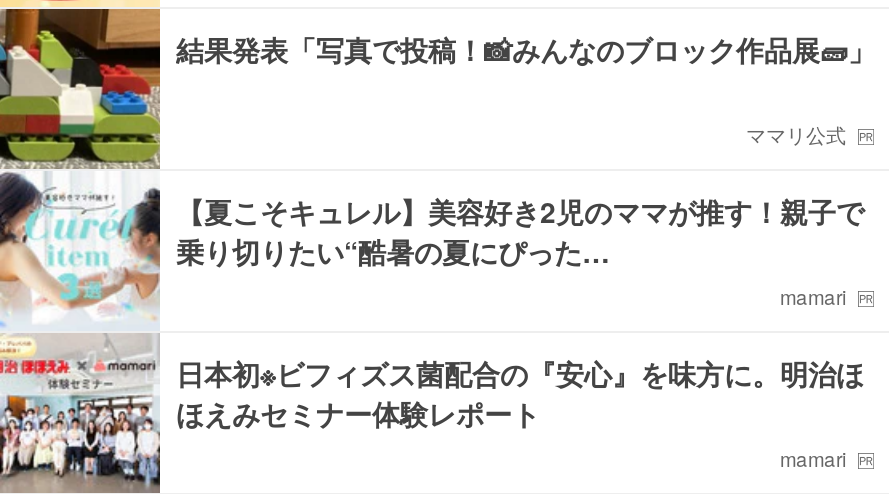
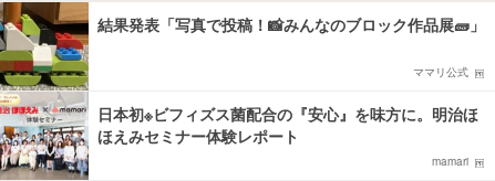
[6,172,864,332] [image] | 【夏こそキュレル】美容好き2児のママが推す！親子で | 乗り切りたい“酷暑の夏にぴった… | mamari -> none

